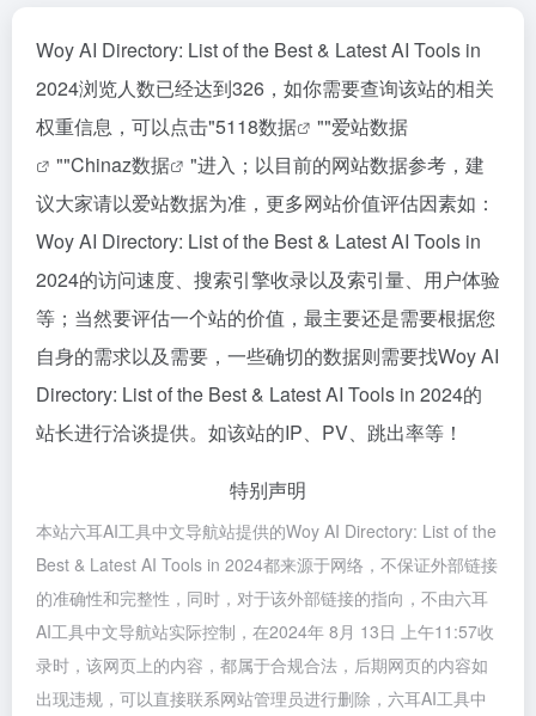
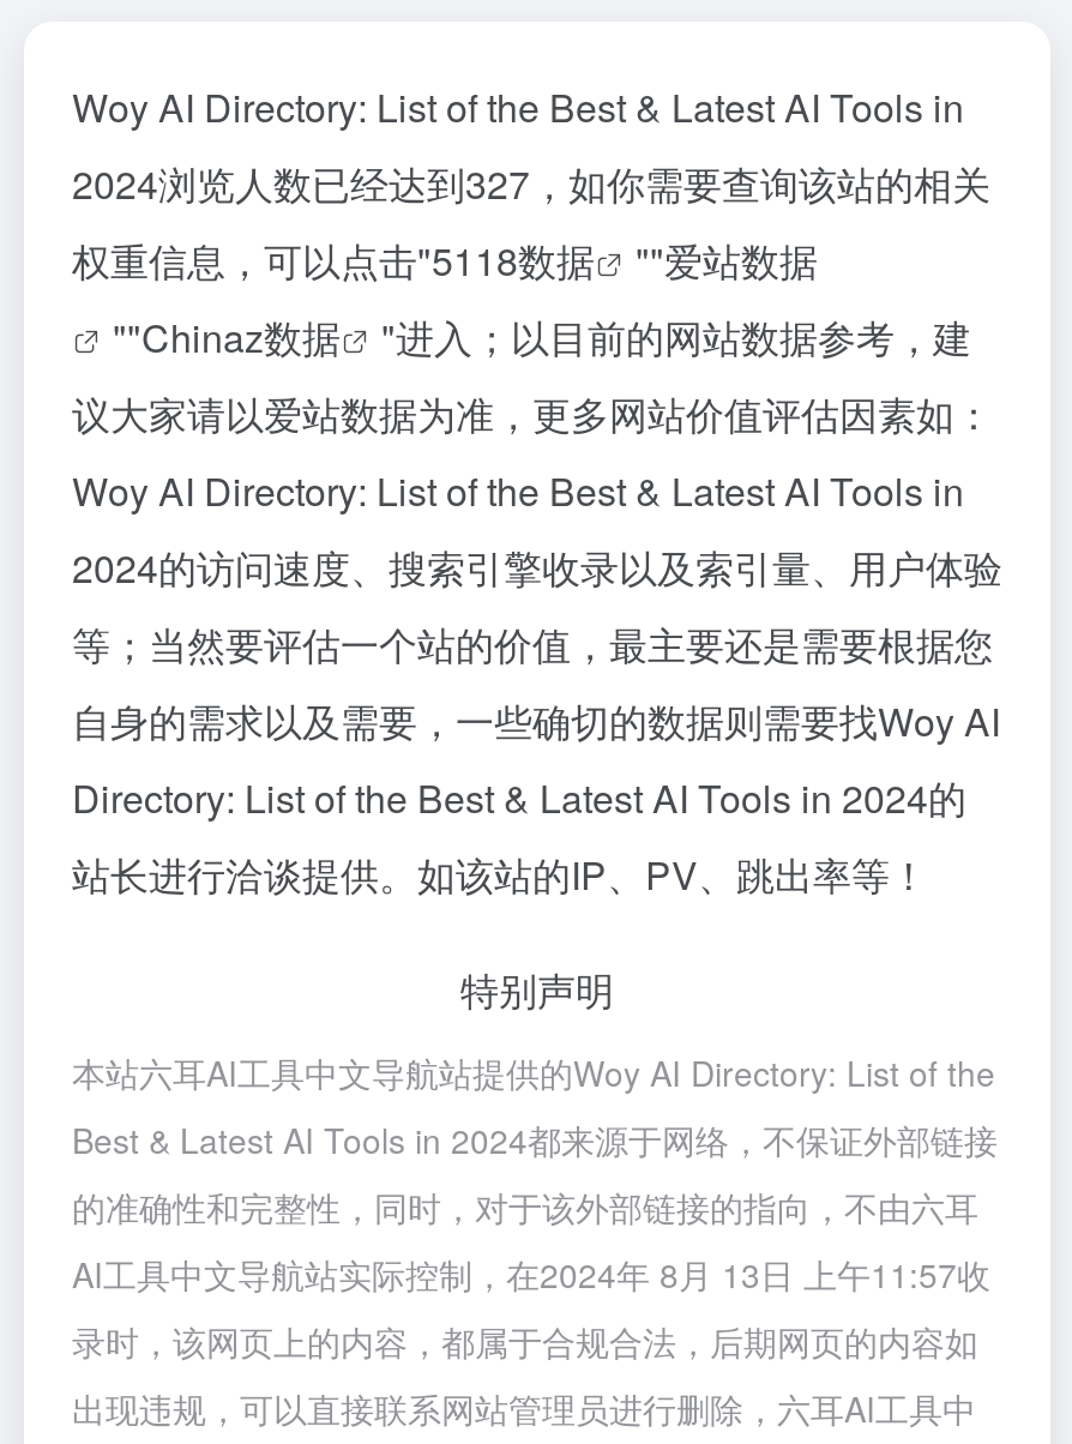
[36,74,494,102] 2024浏览人数已经达到326，如你需要查询该站的相关 -> [72,156,990,211] 2024浏览人数已经达到327，如你需要查询该站的相关

